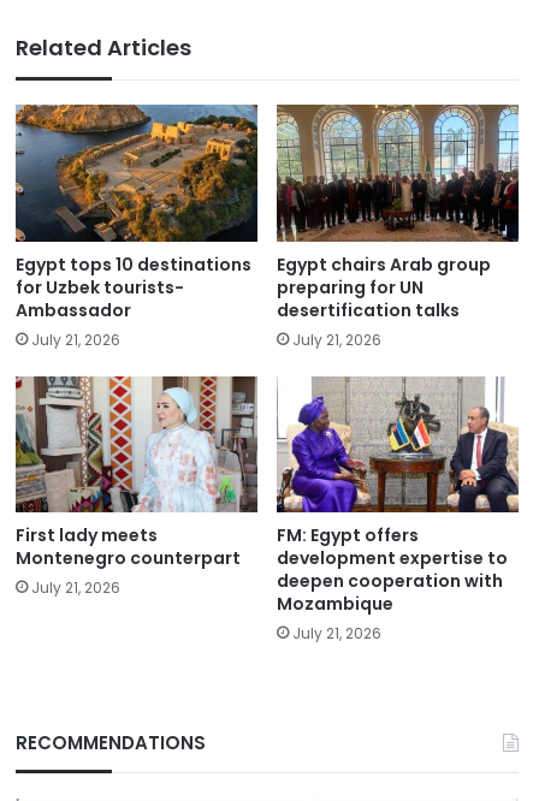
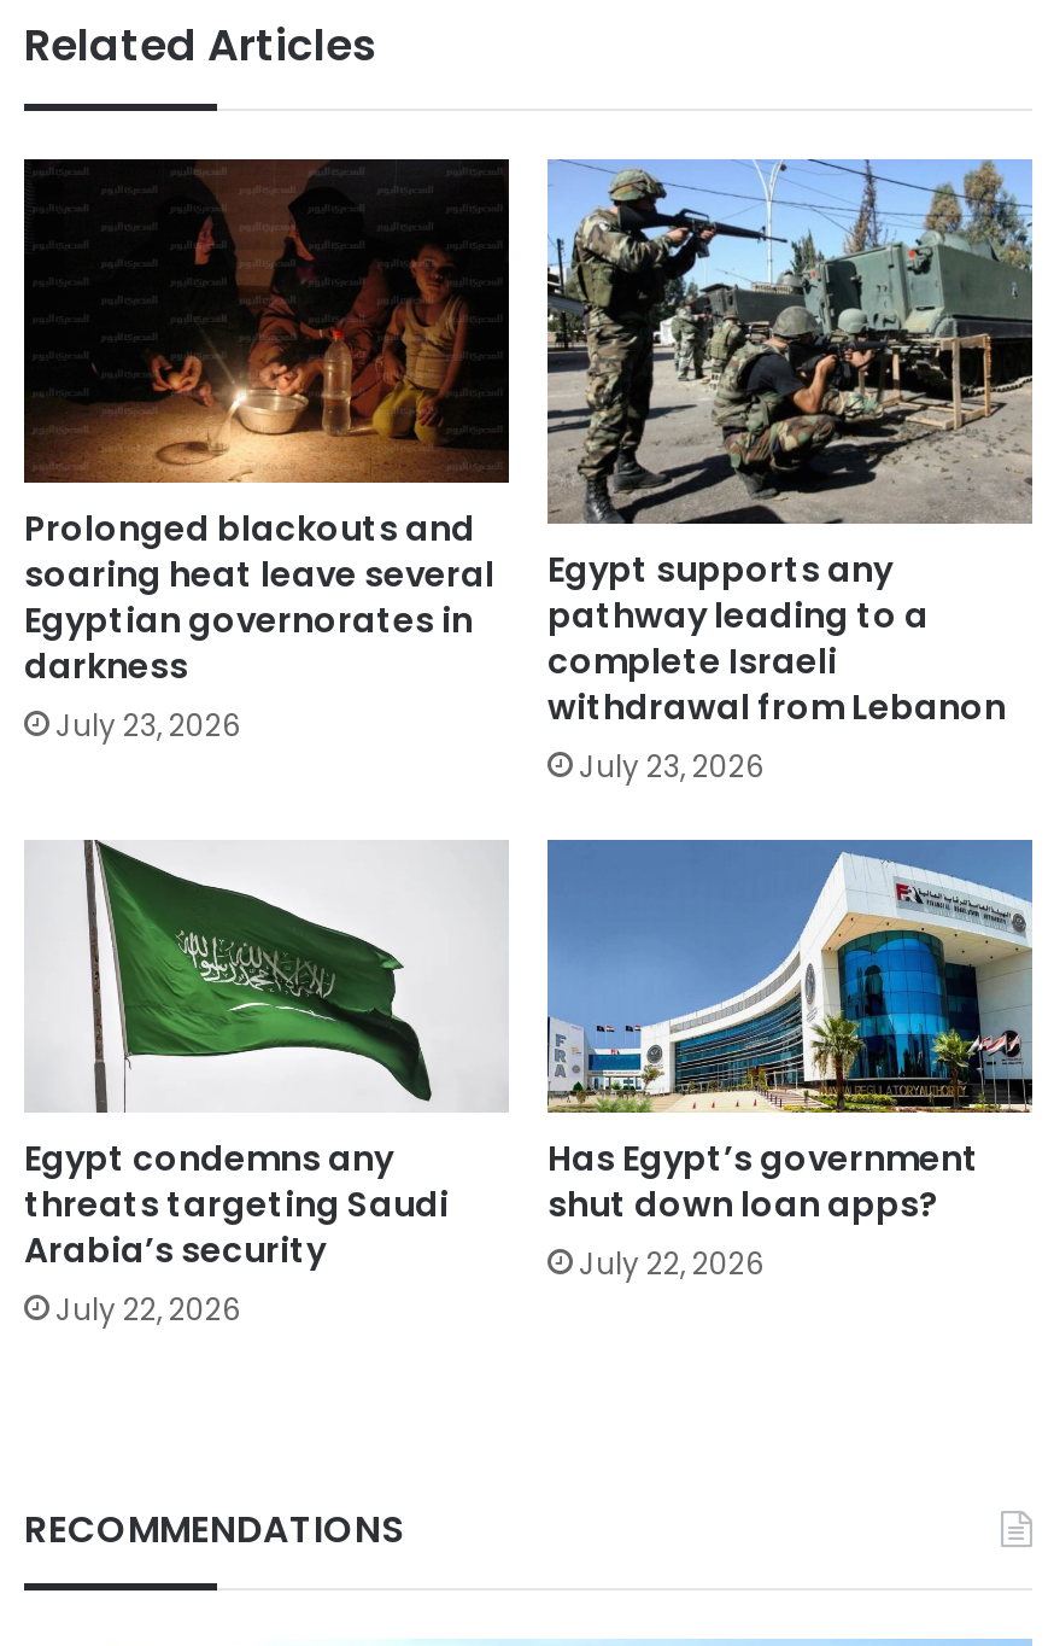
[14,103,259,350] [image] | Egypt tops 10 destinations | for Uzbek tourists- | Ambassador | July 21, 2026 -> [22,157,511,747] [image] | Prolonged blackouts and | soaring heat leave several | Egyptian governorates in | darkness | July 23, 2026
[276,103,519,350] [image] | Egypt chairs Arab group | preparing for UN | desertification talks | July 21, 2026 -> [548,157,1035,787] [image] | Egypt supports any | pathway leading to a | complete Israeli | withdrawal from Lebanon | July 23, 2026
[14,375,259,534] [image] -> [24,794,506,1028] [image]
[277,399,519,535] [image] -> [548,796,1035,1028] [image]
[16,523,241,598] First lady meets | Montenegro counterpart | July 21, 2026 -> [24,1135,449,1330] Egypt condemns any | threats targeting Saudi | Arabia’s security | July 22, 2026
[277,523,508,643] FM: Egypt offers | development expertise to | deepen cooperation with | Mozambique | July 21, 2026 -> [548,1135,979,1284] Has Egypt’s government | shut down loan apps? | July 22, 2026

